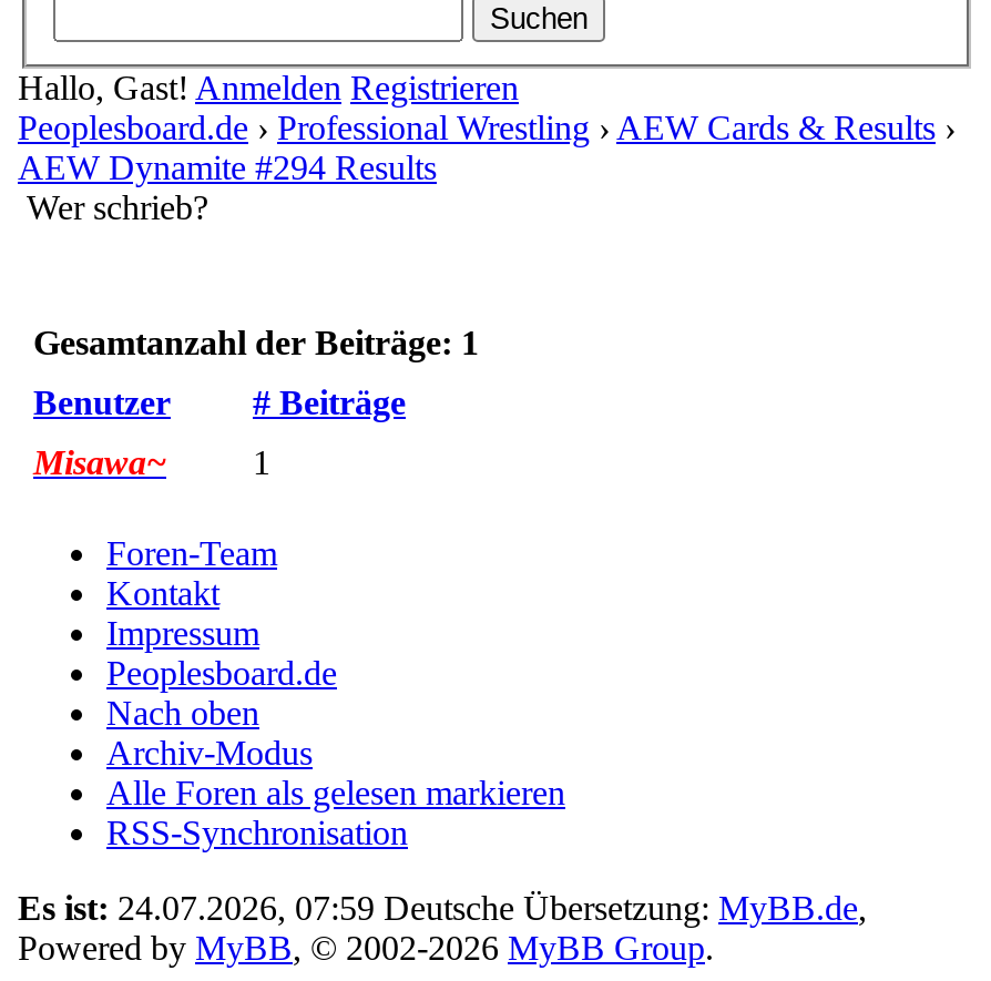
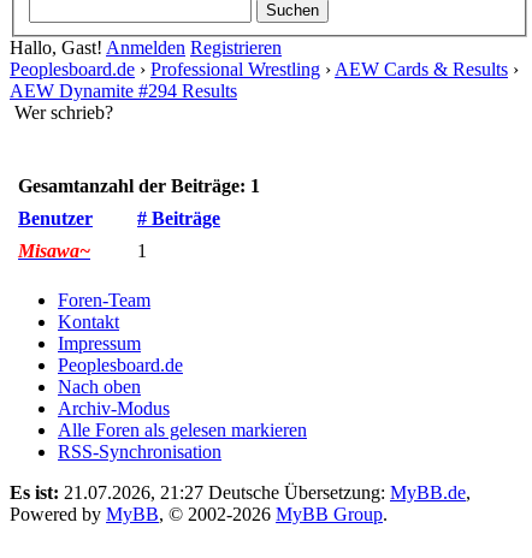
[18,888,867,926] Es ist: 24.07.2026, 07:59 Deutsche Übersetzung: MyBB.de, -> [10,482,471,502] Es ist: 21.07.2026, 21:27 Deutsche Übersetzung: MyBB.de,

